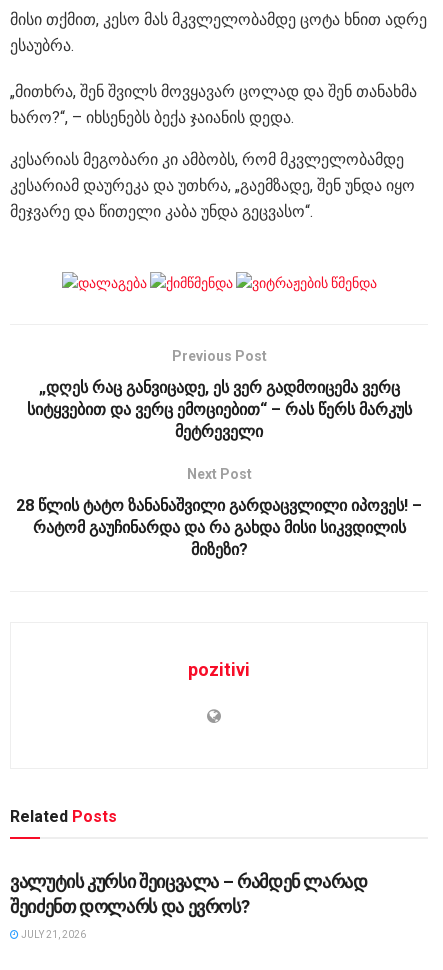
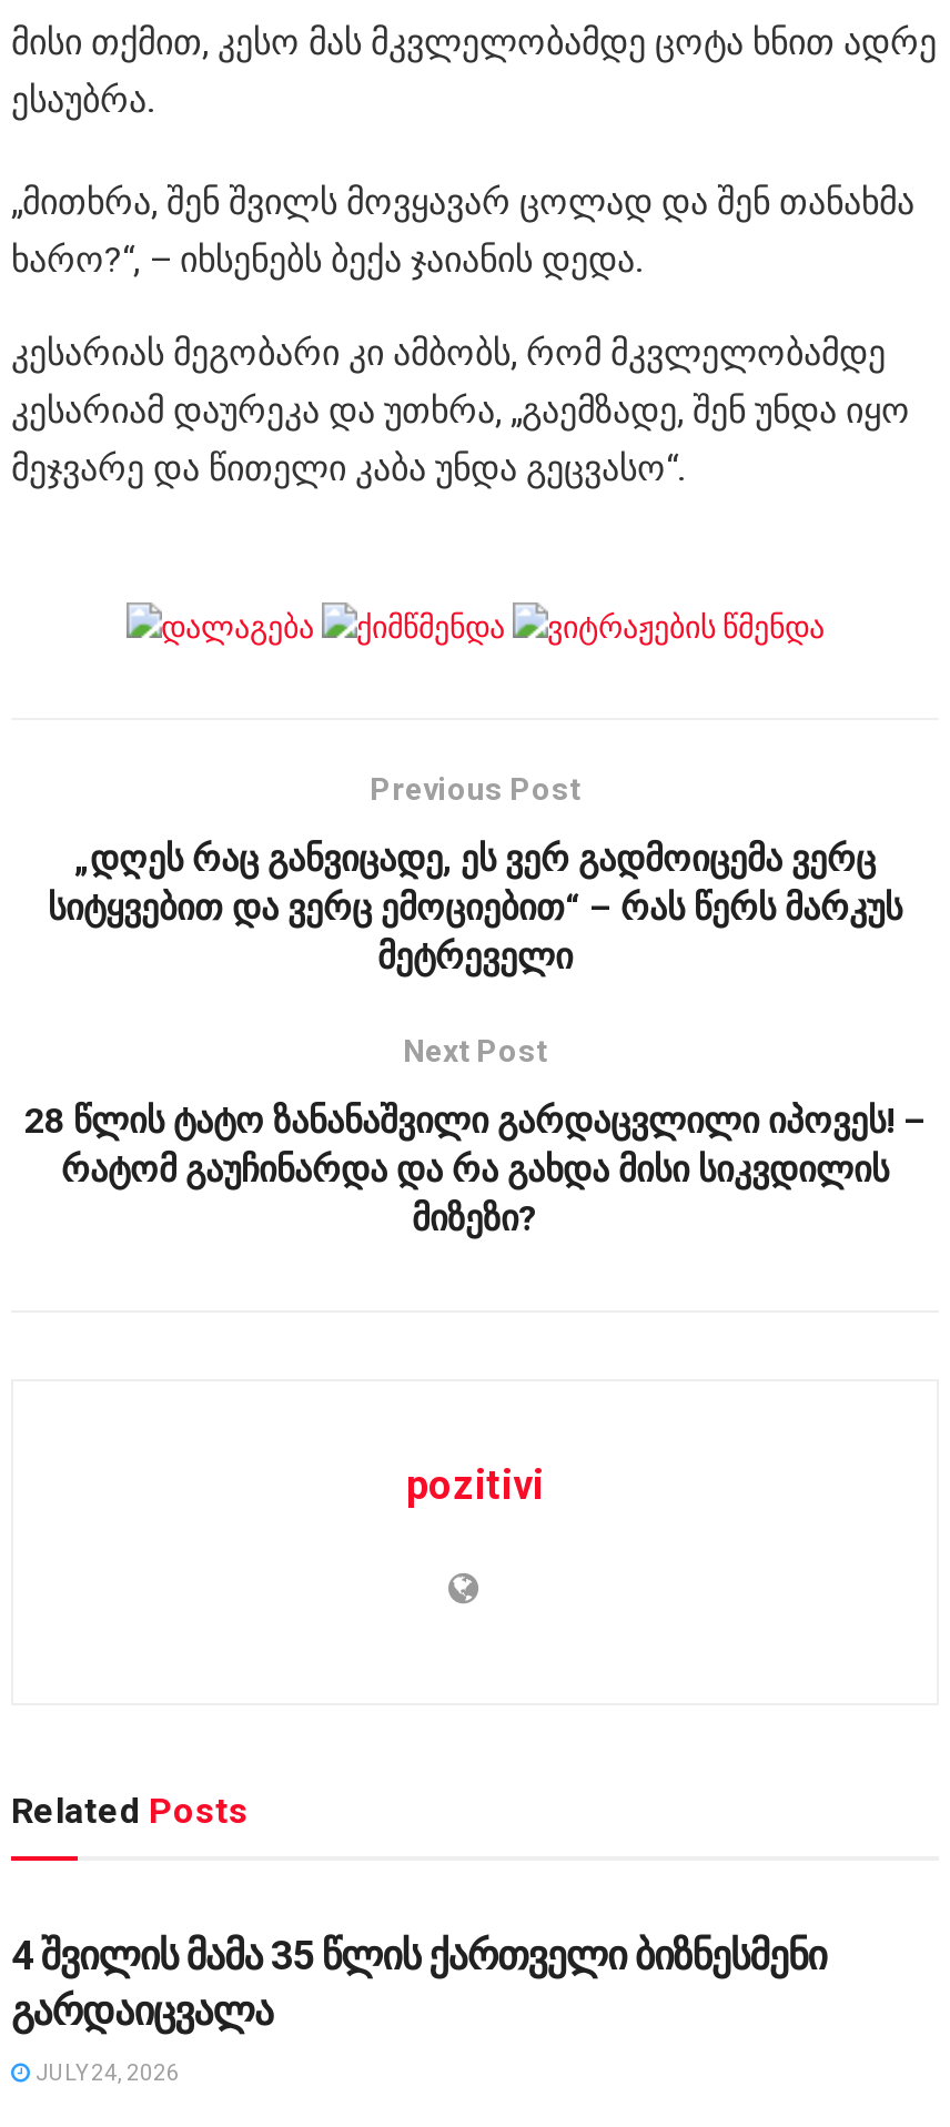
[10,871,368,917] ვალუტის კურსი შეიცვალა – რამდენ ლარად | შეიძენთ დოლარს და ევროს? -> [11,1932,826,2034] 4 შვილის მამა 35 წლის ქართველი ბიზნესმენი | გარდაიცვალა
[19,929,86,940] JULY 21, 2026 -> [31,2061,180,2085] JULY 24, 2026

